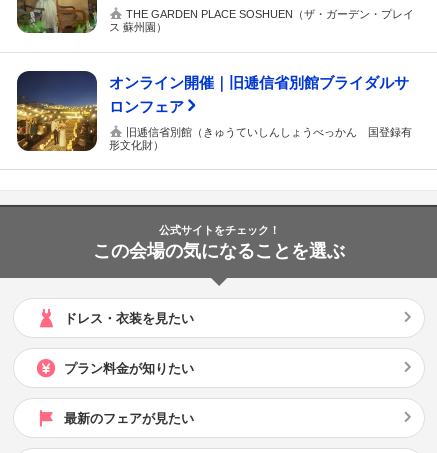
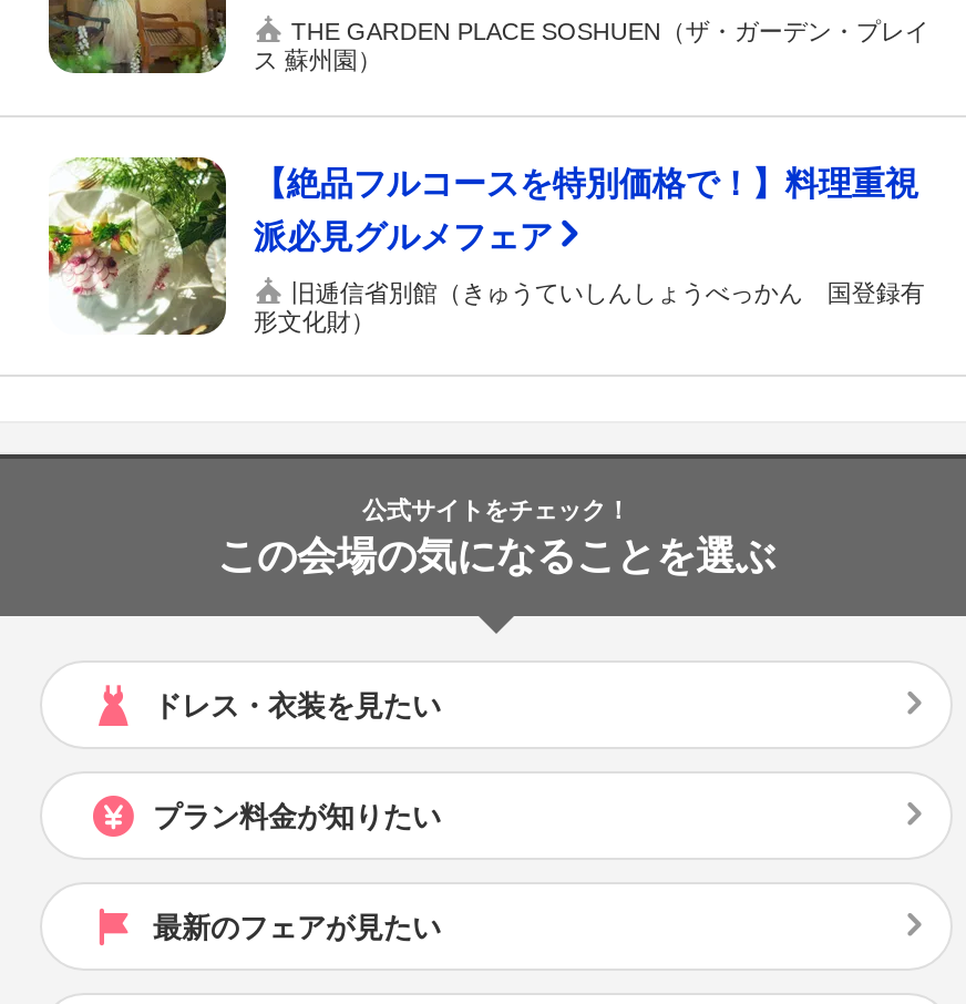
[16,70,409,152] [image] | オンライン開催｜旧逓信省別館ブライダルサ | ロンフェア -> [47,155,918,337] [image] | 【絶品フルコースを特別価格で！】料理重視 | 派必見グルメフェア

